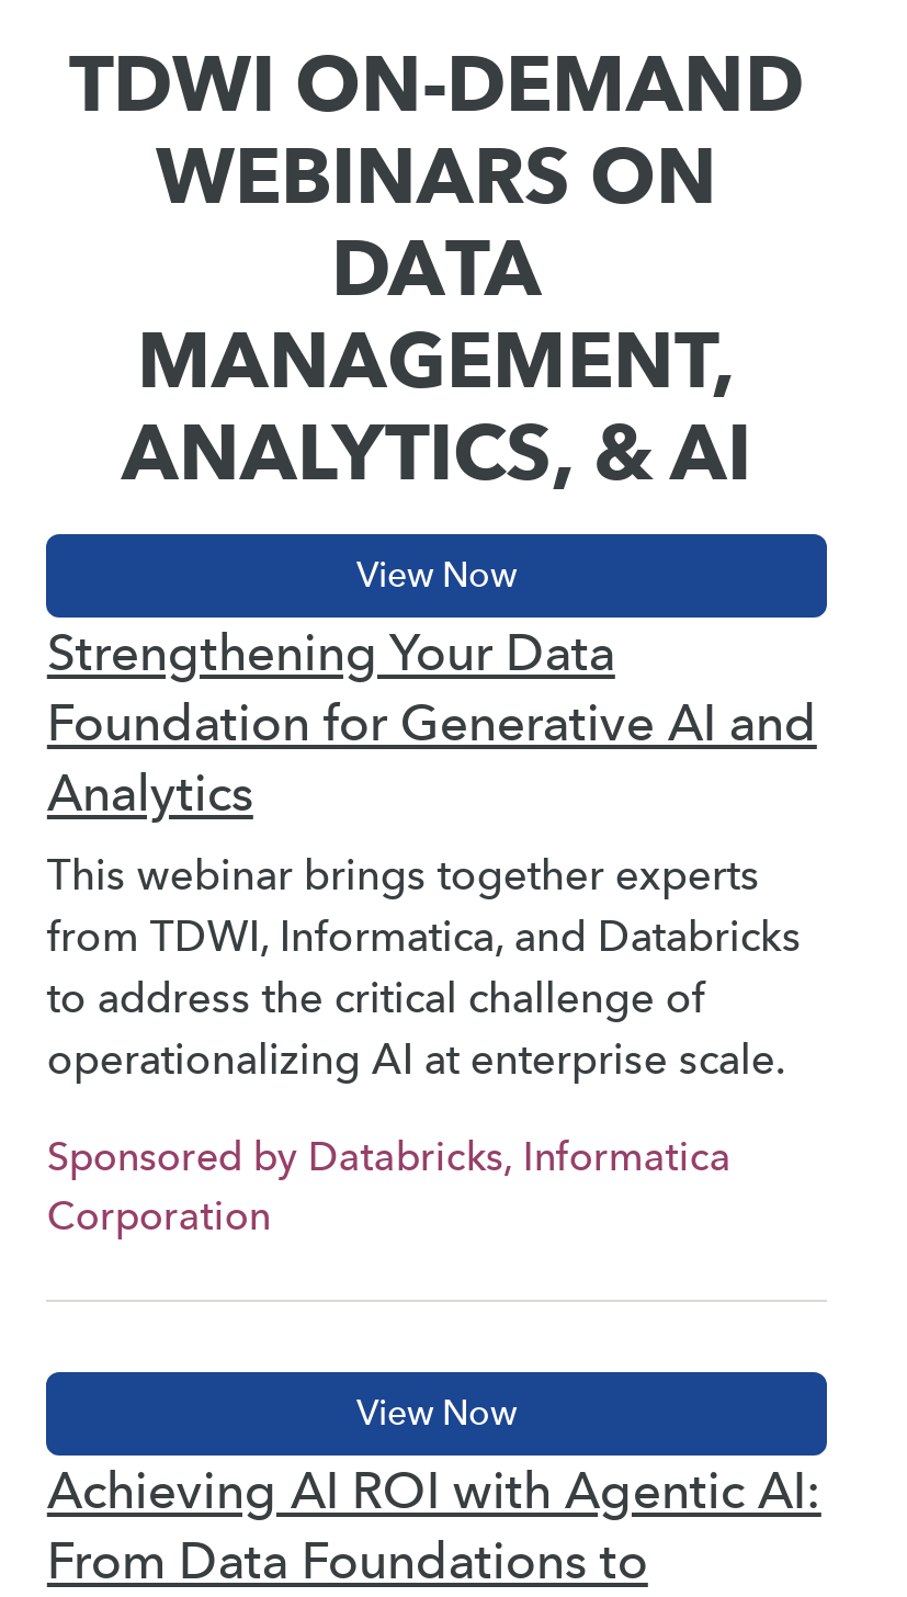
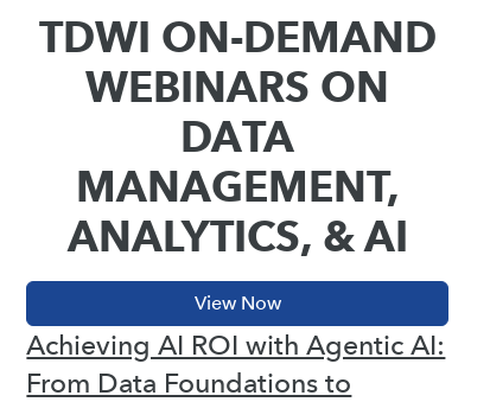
[47,621,817,1241] Strengthening Your Data | Foundation for Generative AI and | Analytics | This webinar brings together experts | from TDWI, Informatica, and Databricks | to address the critical challenge of | operationalizing AI at enterprise scale. | Sponsored by Databricks, Informatica | Corporation -> none

